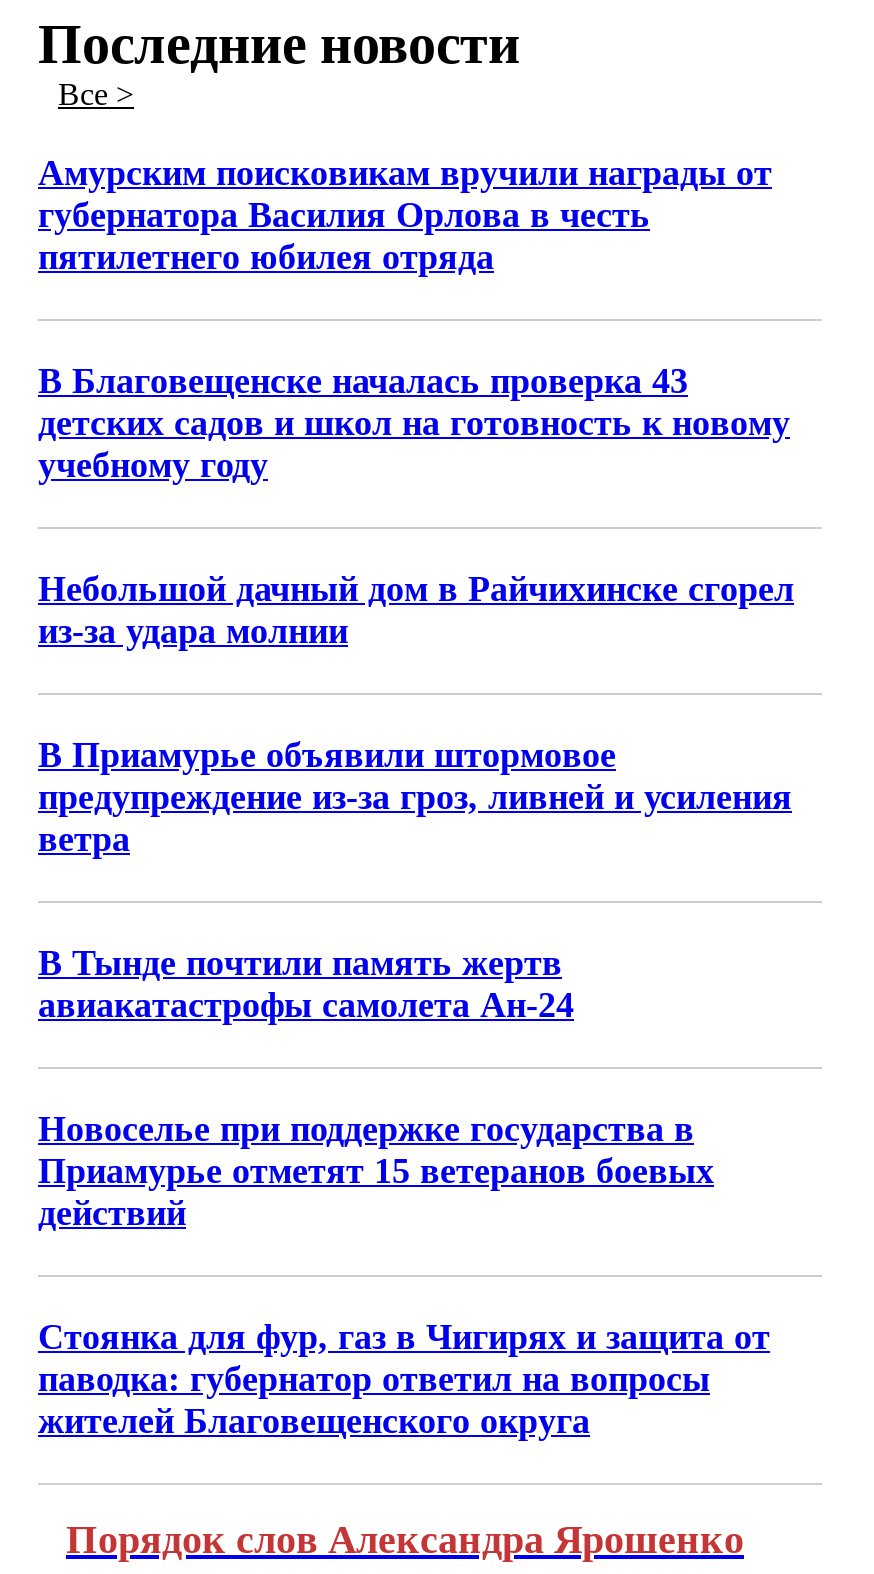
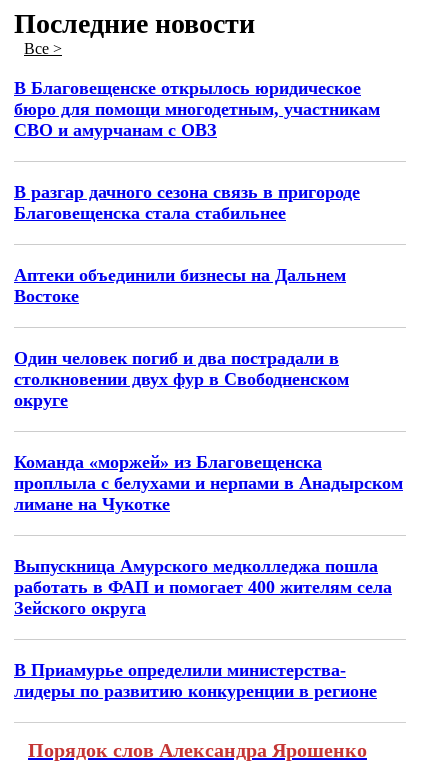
[38,154,772,278] Амурским поисковикам вручили награды от | губернатора Василия Орлова в честь | пятилетнего юбилея отряда -> [14,78,380,140] В Благовещенске открылось юридическое | бюро для помощи многодетным, участникам | СВО и амурчанам с ОВЗ
[38,362,790,486] В Благовещенске началась проверка 43 | детских садов и школ на готовность к новому | учебному году -> [14,182,360,223] В разгар дачного сезона связь в пригороде | Благовещенска стала стабильнее
[38,570,794,652] Небольшой дачный дом в Райчихинске сгорел | из-за удара молнии -> [14,265,346,306] Аптеки объединили бизнесы на Дальнем | Востоке
[38,736,792,860] В Приамурье объявили штормовое | предупреждение из-за гроз, ливней и усиления | ветра -> [14,348,349,410] Один человек погиб и два пострадали в | столкновении двух фур в Свободненском | округе
[38,944,574,1026] В Тынде почтили память жертв | авиакатастрофы самолета Ан-24 -> [14,452,403,514] Команда «моржей» из Благовещенска | проплыла с белухами и нерпами в Анадырском | лимане на Чукотке
[38,1110,714,1234] Новоселье при поддержке государства в | Приамурье отметят 15 ветеранов боевых | действий -> [14,556,392,618] Выпускница Амурского медколледжа пошла | работать в ФАП и помогает 400 жителям села | Зейского округа
[38,1318,770,1442] Стоянка для фур, газ в Чигирях и защита от | паводка: губернатор ответил на вопросы | жителей Благовещенского округа -> [14,660,377,701] В Приамурье определили министерства- | лидеры по развитию конкуренции в регионе

